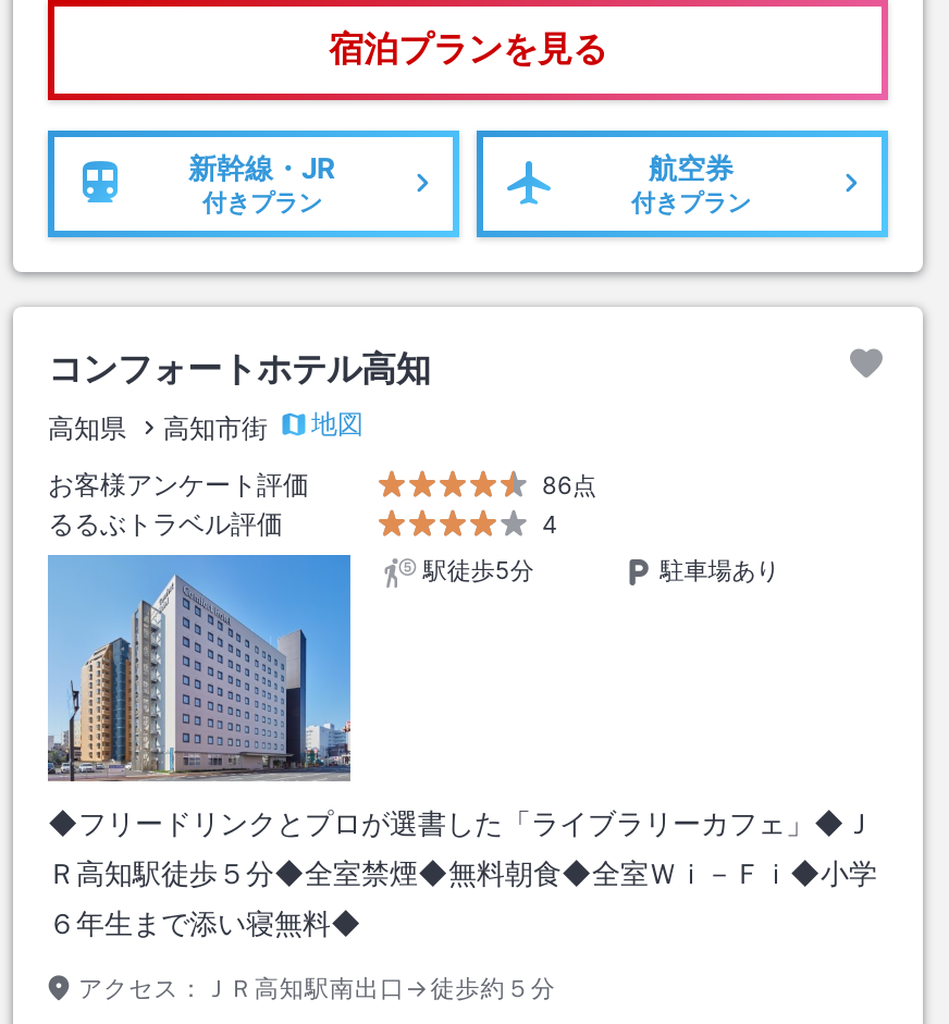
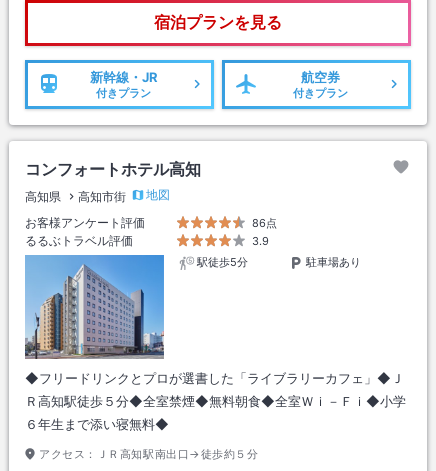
[542,508,557,539] 4 -> [252,234,269,248] 3.9

